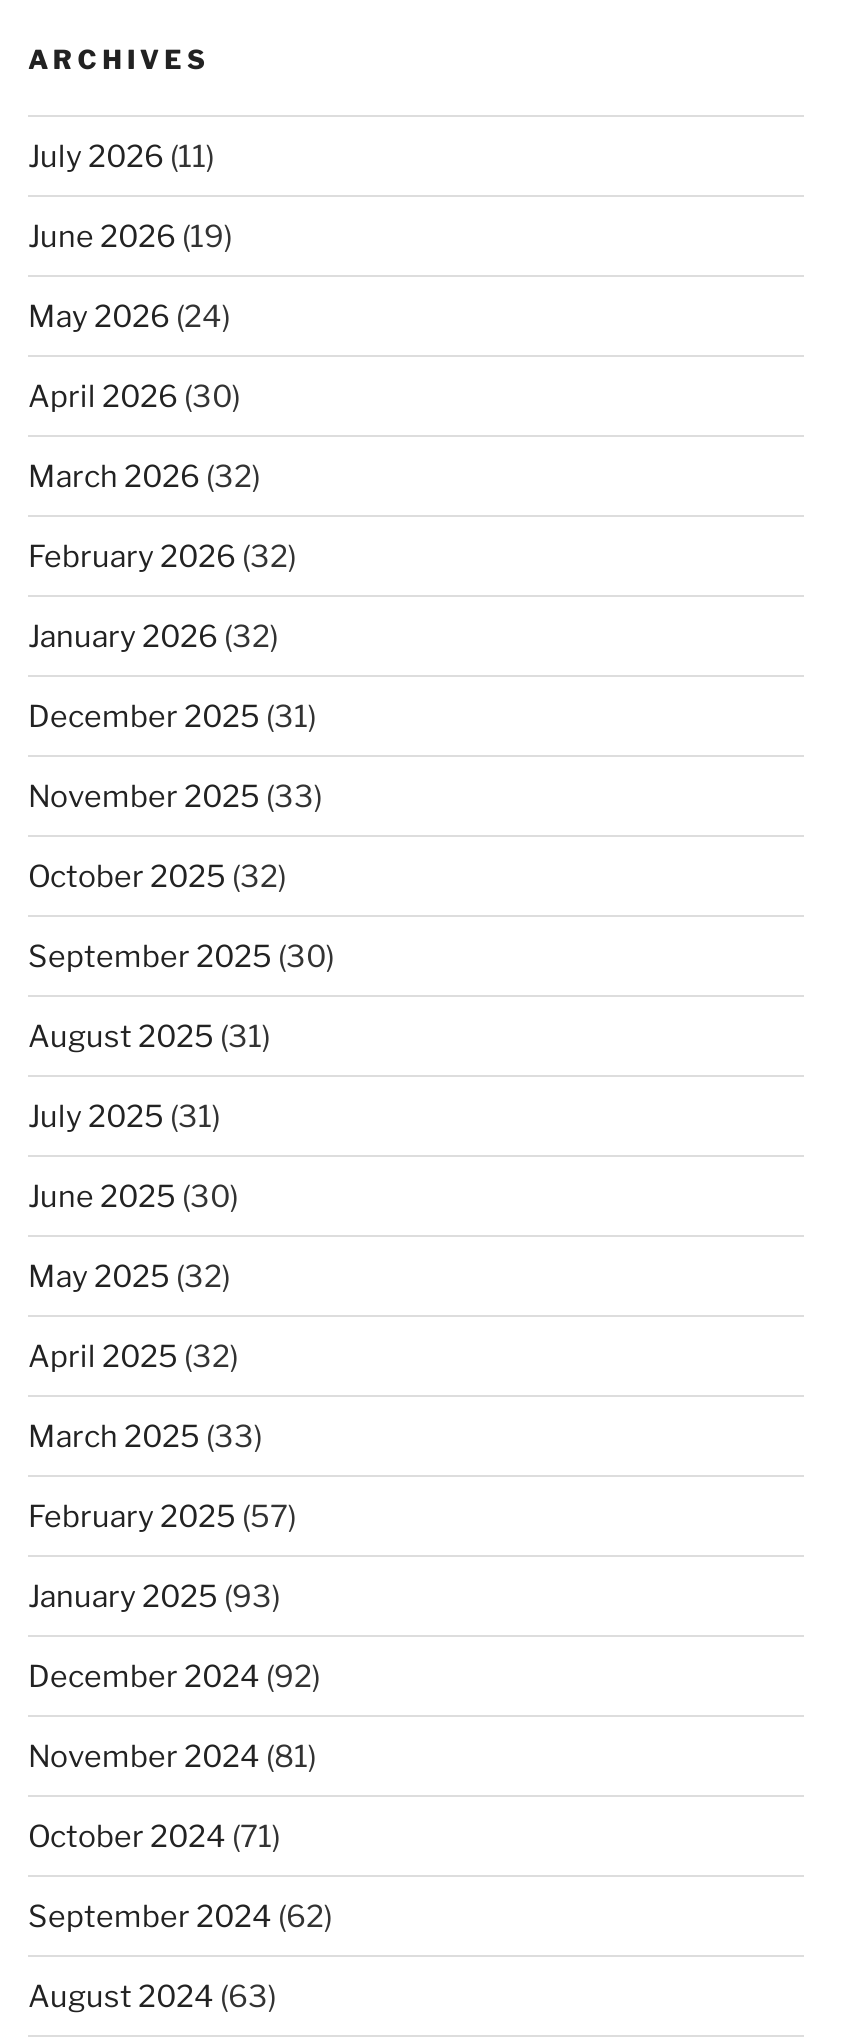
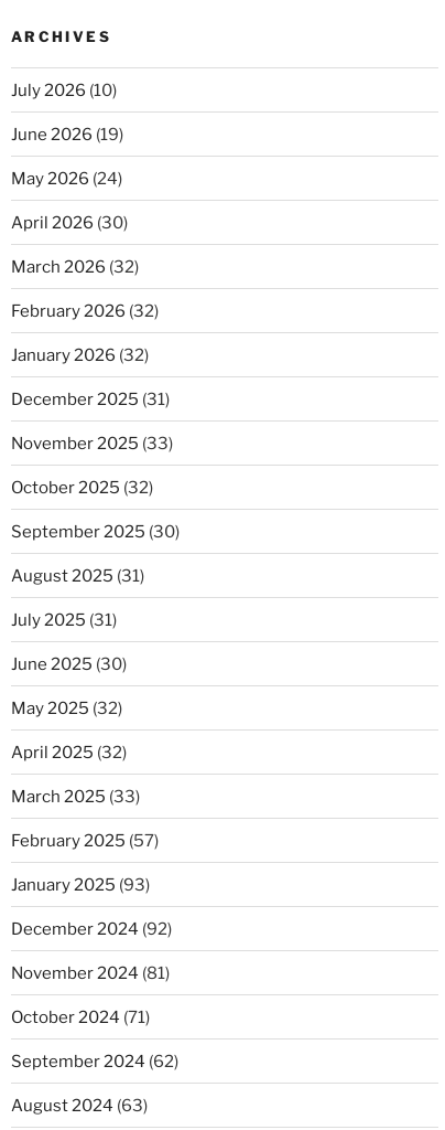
[28,138,214,174] July 2026 (11) -> [11,80,117,100] July 2026 (10)

